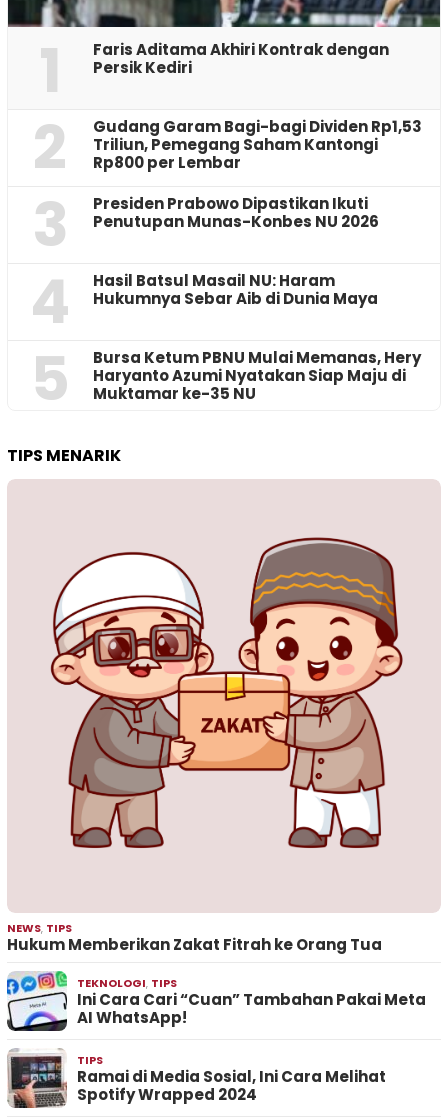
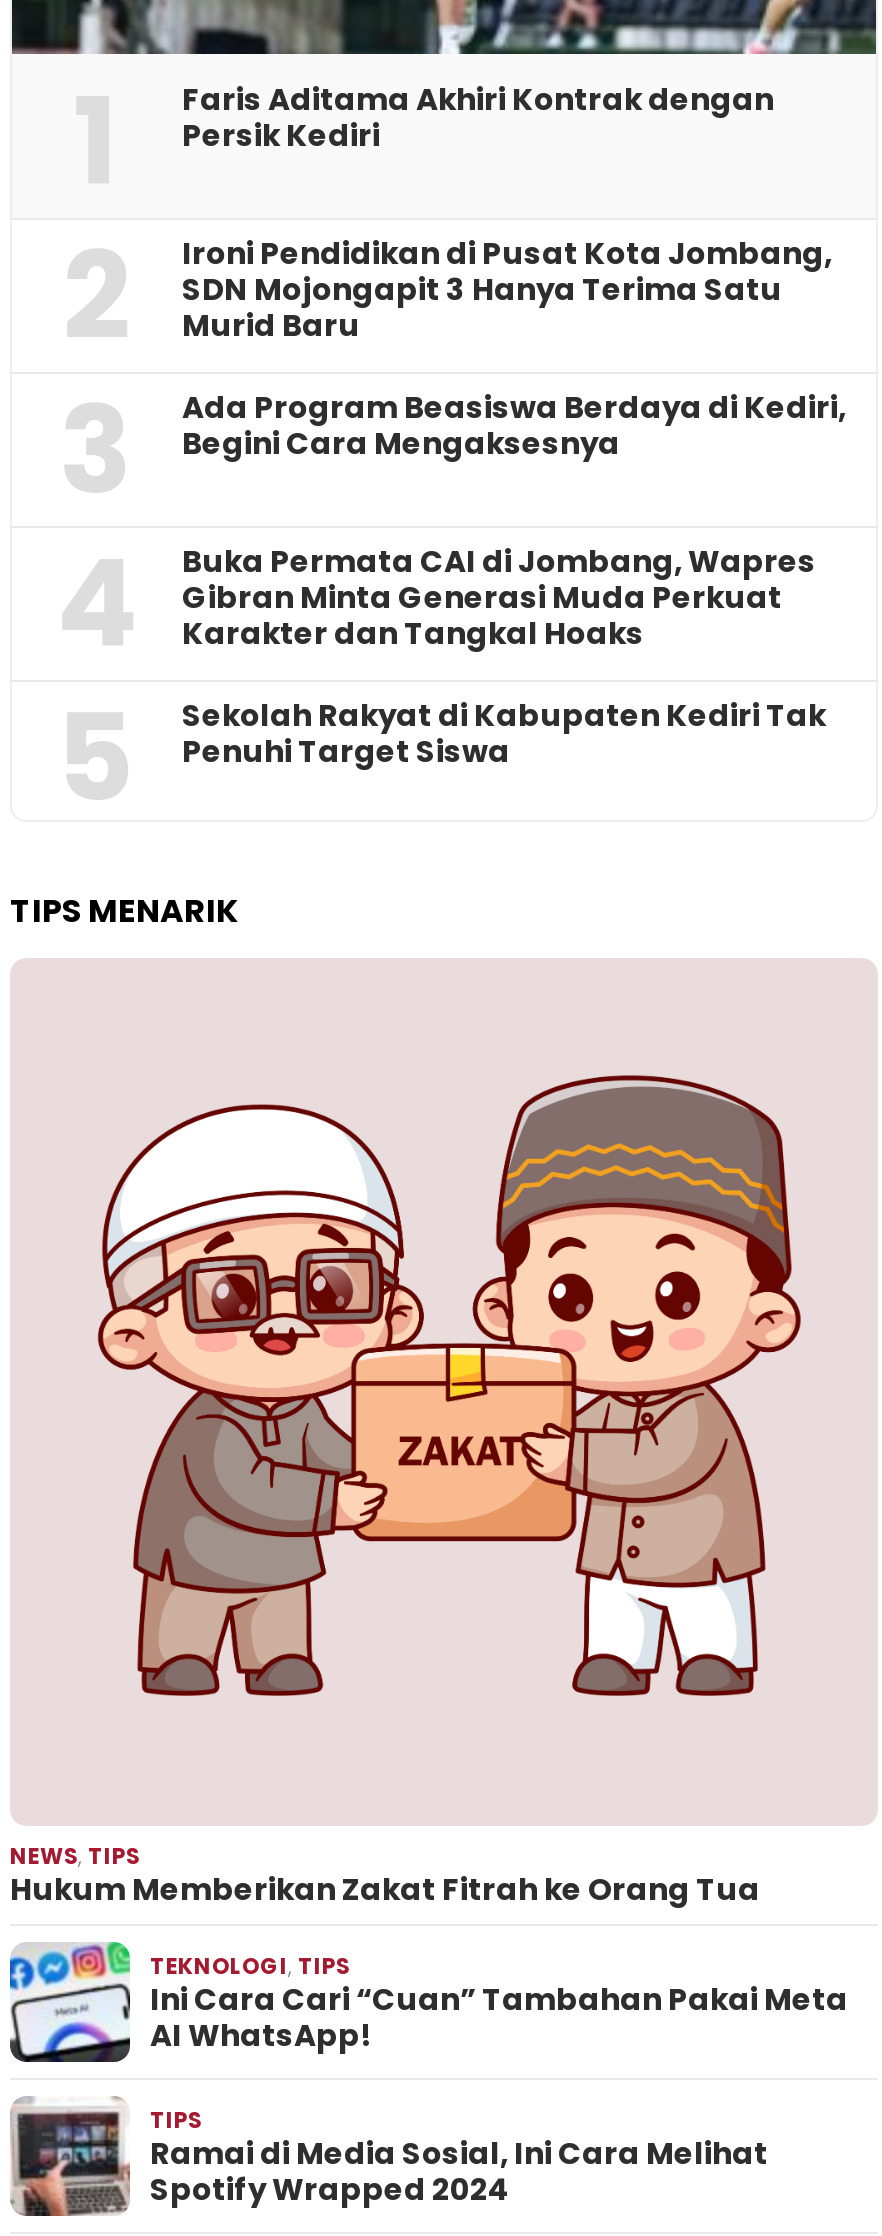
[93,116,422,173] Gudang Garam Bagi-bagi Dividen Rp1,53 | Triliun, Pemegang Saham Kantongi | Rp800 per Lembar -> [182,231,832,345] Ironi Pendidikan di Pusat Kota Jombang, | SDN Mojongapit 3 Hanya Terima Satu | Murid Baru
[93,193,379,232] Presiden Prabowo Dipastikan Ikuti | Penutupan Munas-Konbes NU 2026 -> [182,385,846,463] Ada Program Beasiswa Berdaya di Kediri, | Begini Cara Mengaksesnya
[93,270,378,309] Hasil Batsul Masail NU: Haram | Hukumnya Sebar Aib di Dunia Maya -> [182,539,816,653] Buka Permata CAI di Jombang, Wapres | Gibran Minta Generasi Muda Perkuat | Karakter dan Tangkal Hoaks
[93,347,421,404] Bursa Ketum PBNU Mulai Memanas, Hery | Haryanto Azumi Nyatakan Siap Maju di | Muktamar ke-35 NU -> [182,693,826,771] Sekolah Rakyat di Kabupaten Kediri Tak | Penuhi Target Siswa

